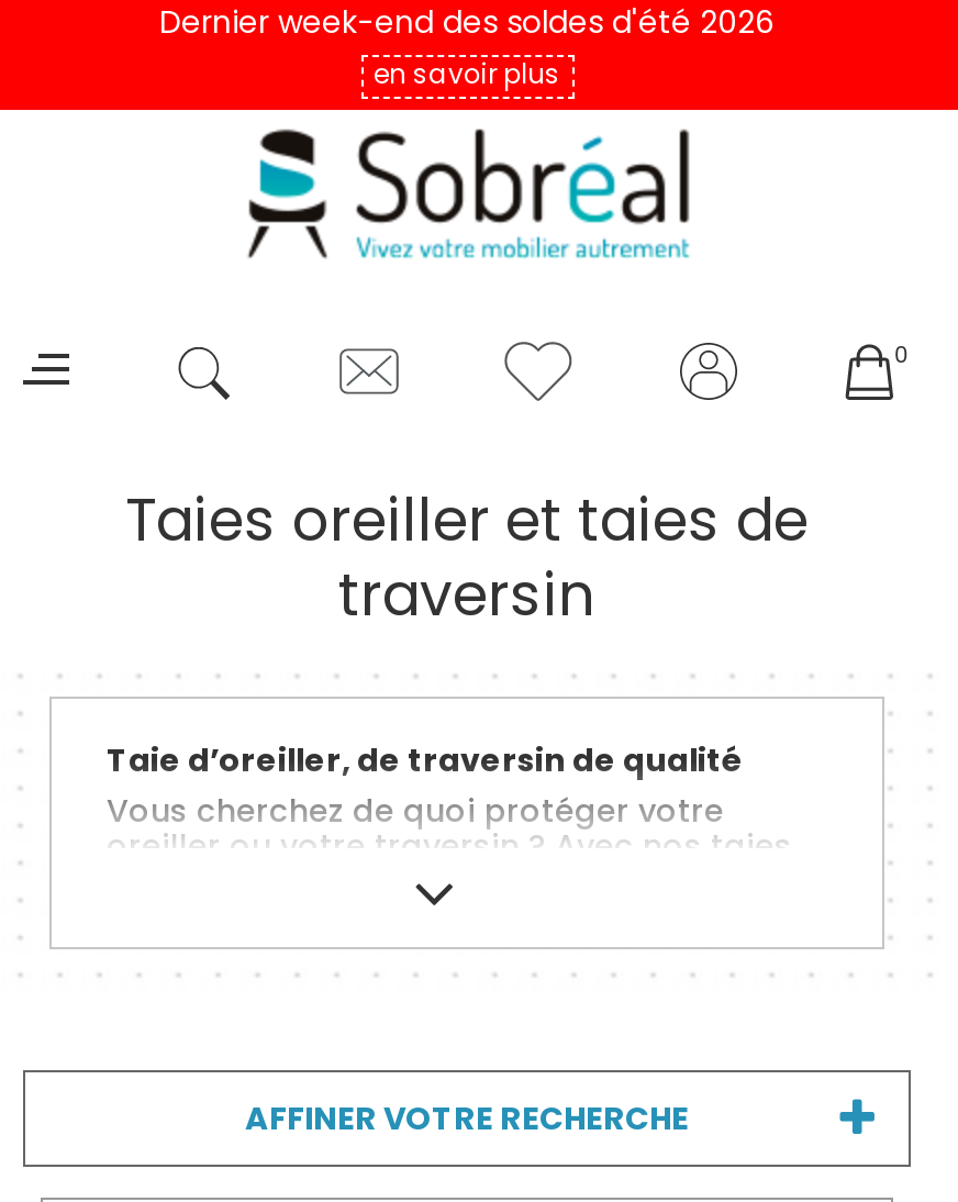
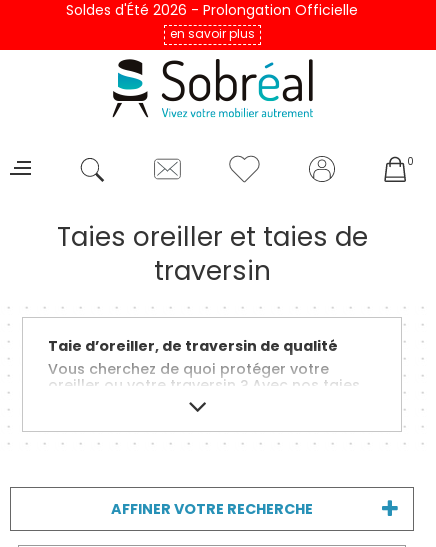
[159,0,775,44] Dernier week-end des soldes d'été 2026 -> [66,0,358,20] Soldes d'Été 2026 - Prolongation Officielle

